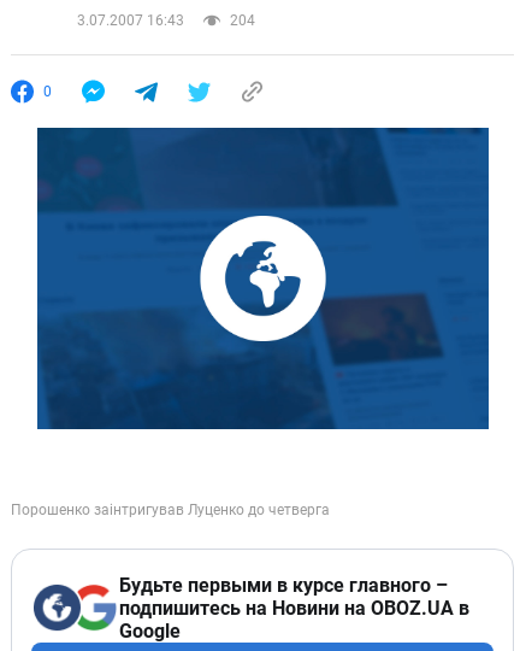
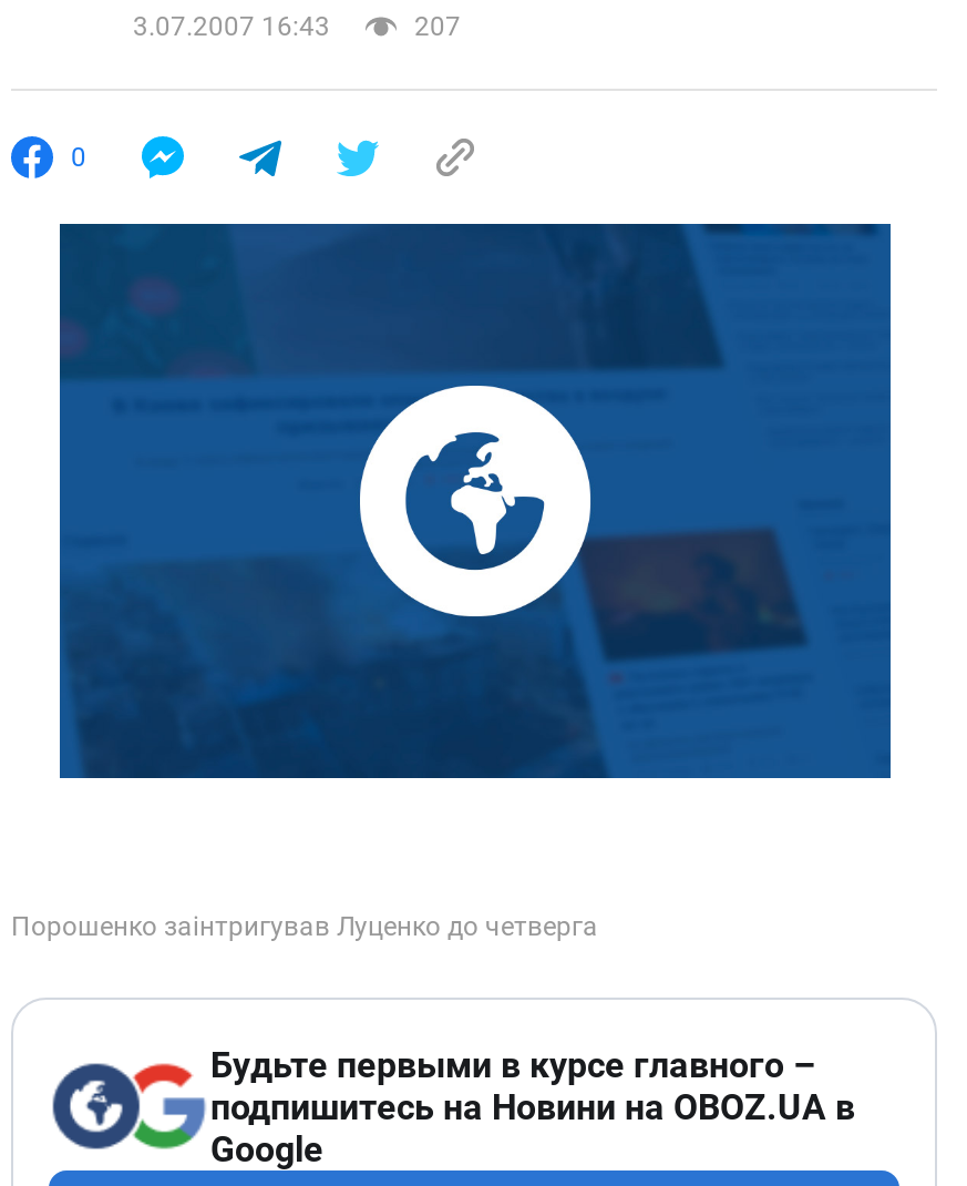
[230,12,255,29] 204 -> [414,11,461,42] 207

